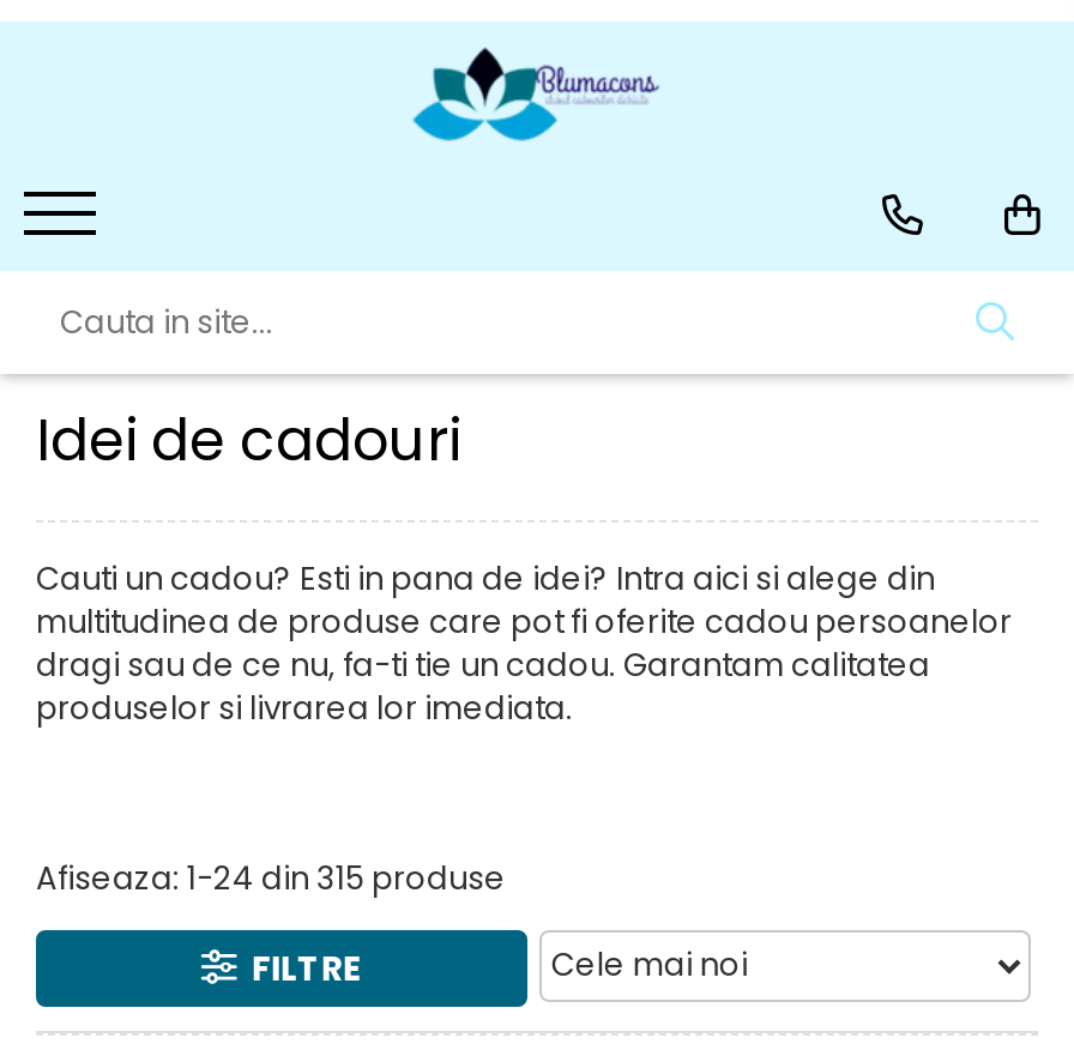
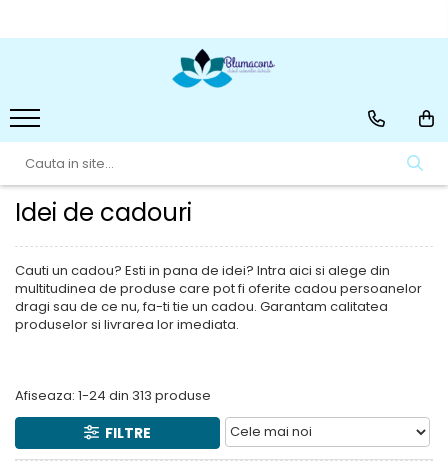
[36,856,506,901] Afiseaza: 1-24 din 315 produse -> [15,386,211,405] Afiseaza: 1-24 din 313 produse

